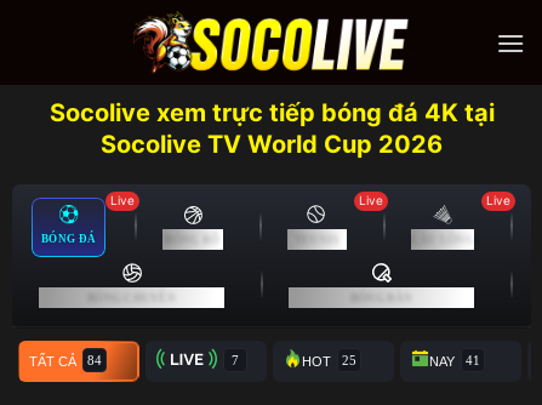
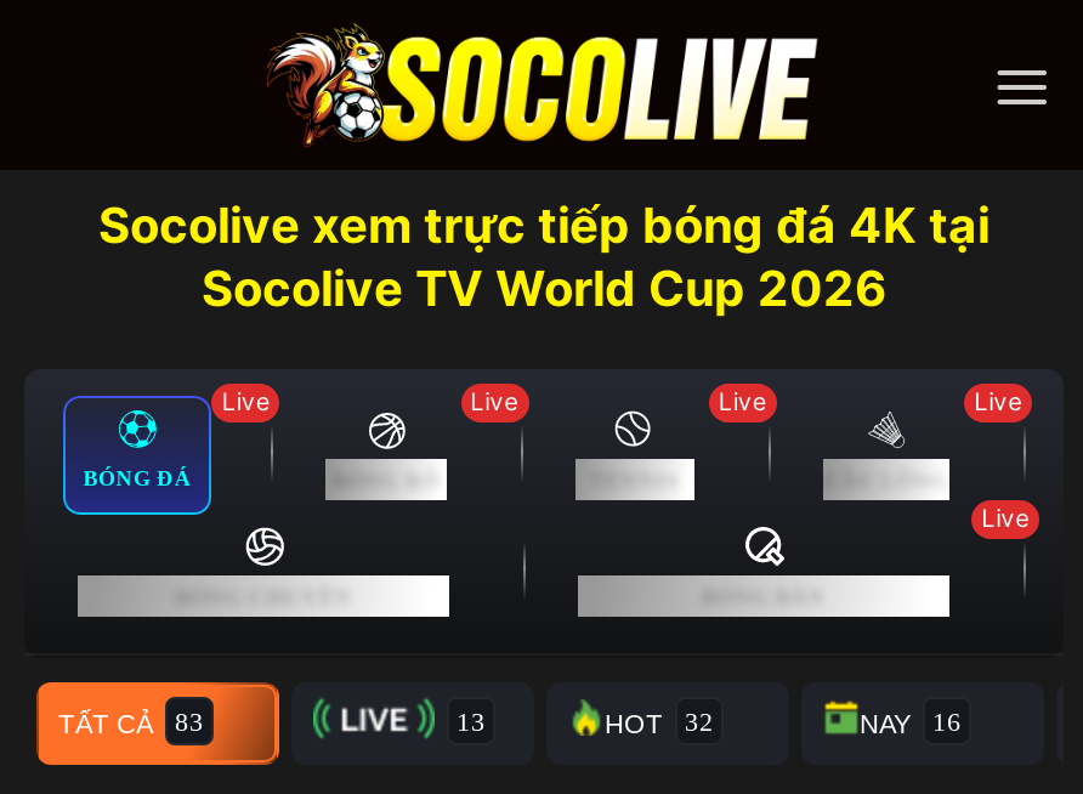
none -> [470,387,519,416] Live
none -> [981,503,1030,532] Live

